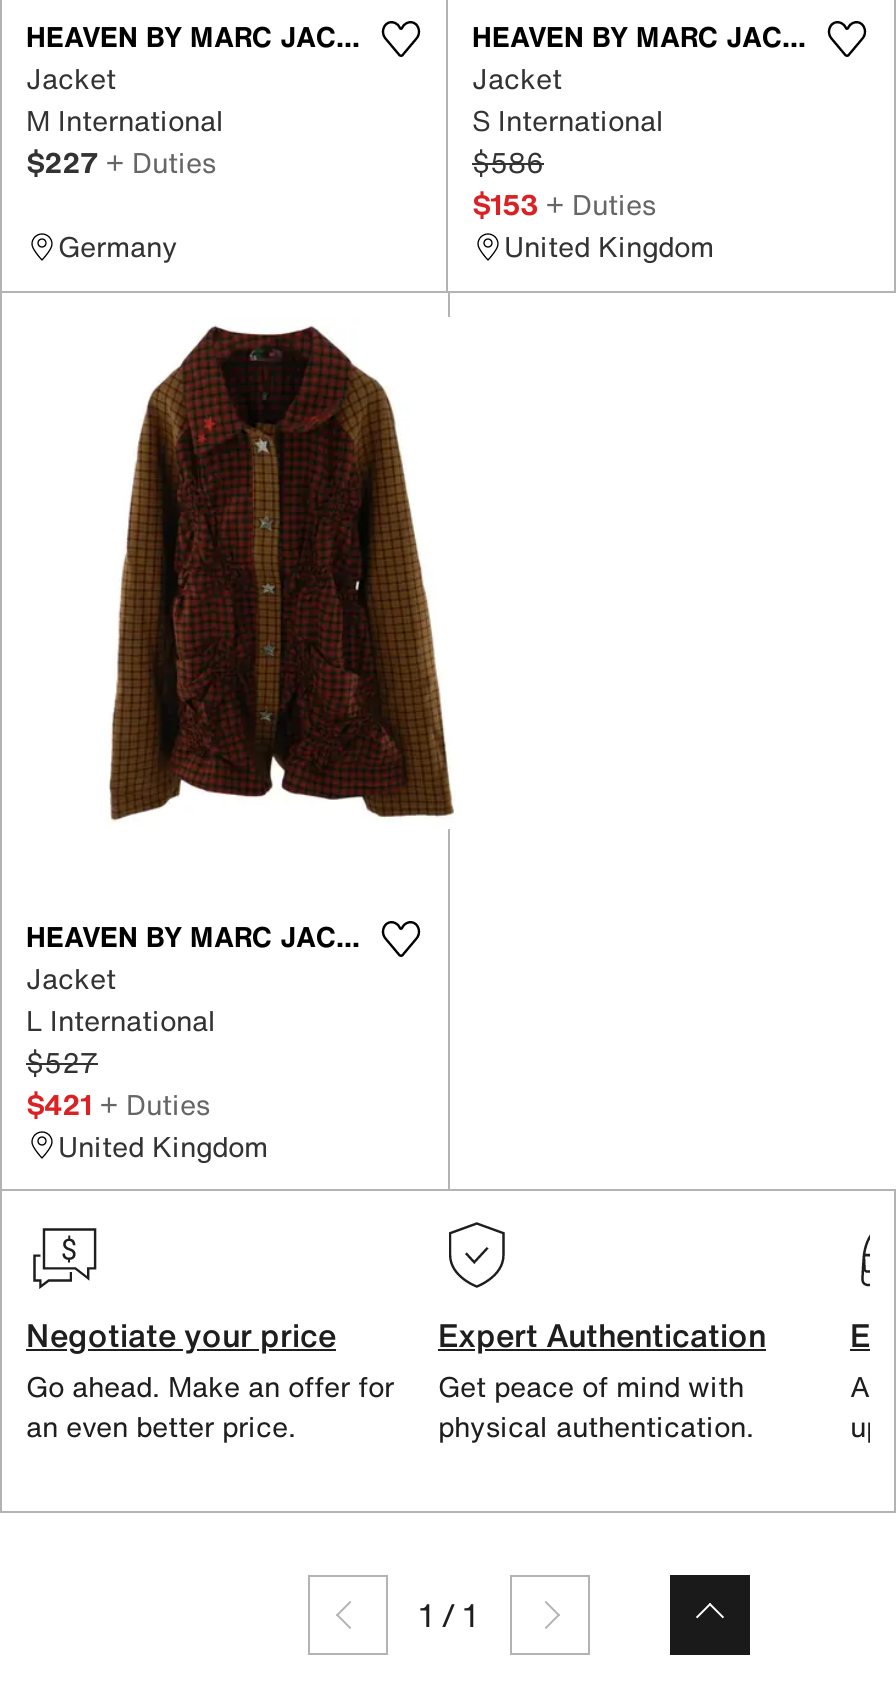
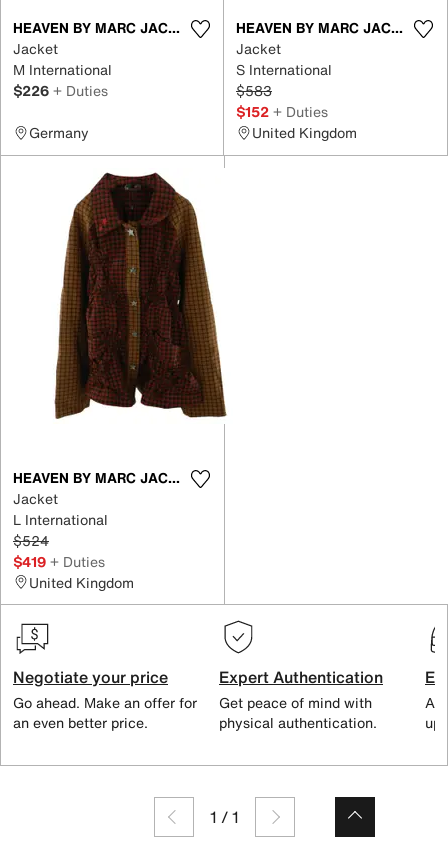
[26,141,216,183] $227 + Duties -> [13,80,108,101] $226 + Duties
[472,141,544,183] $586 -> [236,80,272,101] $583
[472,183,656,225] $153 + Duties -> [236,101,328,122] $152 + Duties
[26,1040,98,1082] $527 -> [13,529,49,550] $524
[26,1082,210,1124] $421 + Duties -> [13,550,105,571] $419 + Duties

